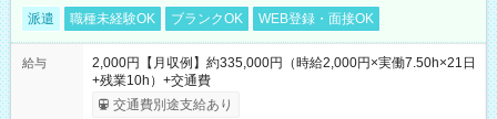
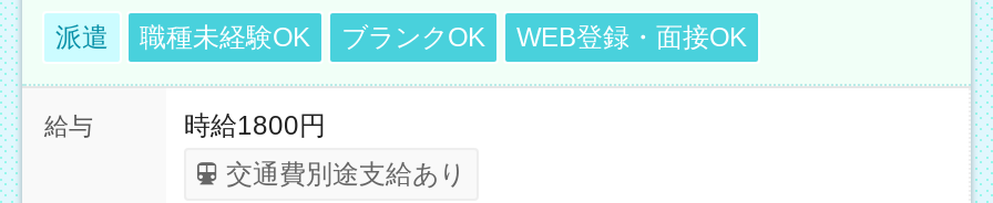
[92,55,476,88] 2,000円【月収例】約335,000円（時給2,000円×実働7.50h×21日 | +残業10h）+交通費 -> [184,110,326,141] 時給1800円

